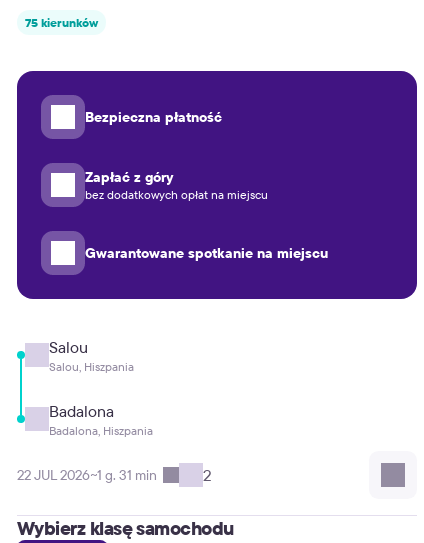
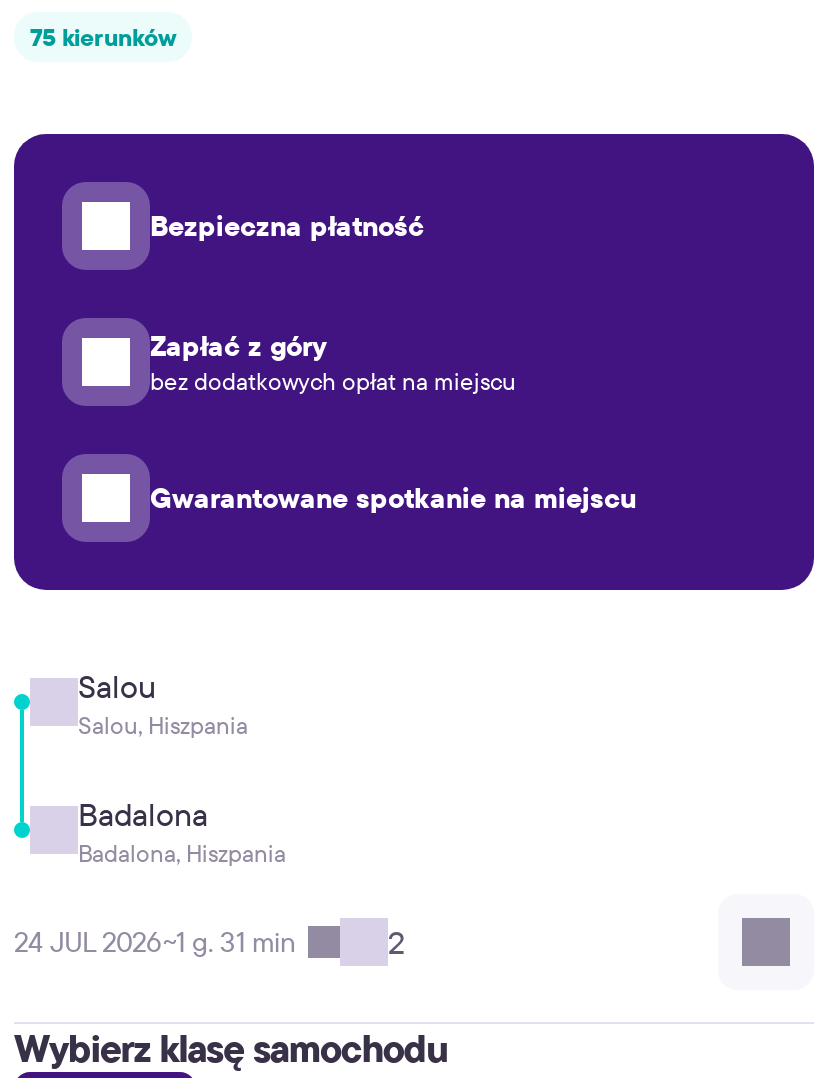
[17,466,163,484] 22 JUL 2026~1 g. 31 min -> [14,924,308,960] 24 JUL 2026~1 g. 31 min

